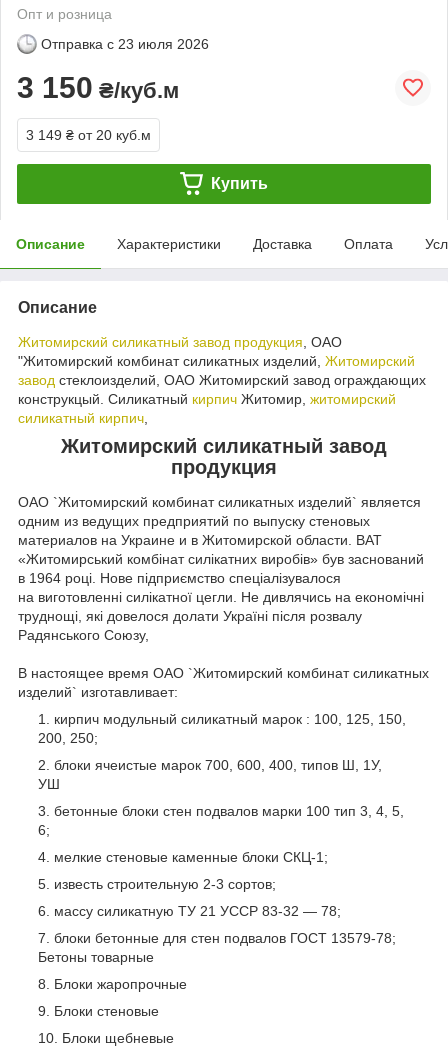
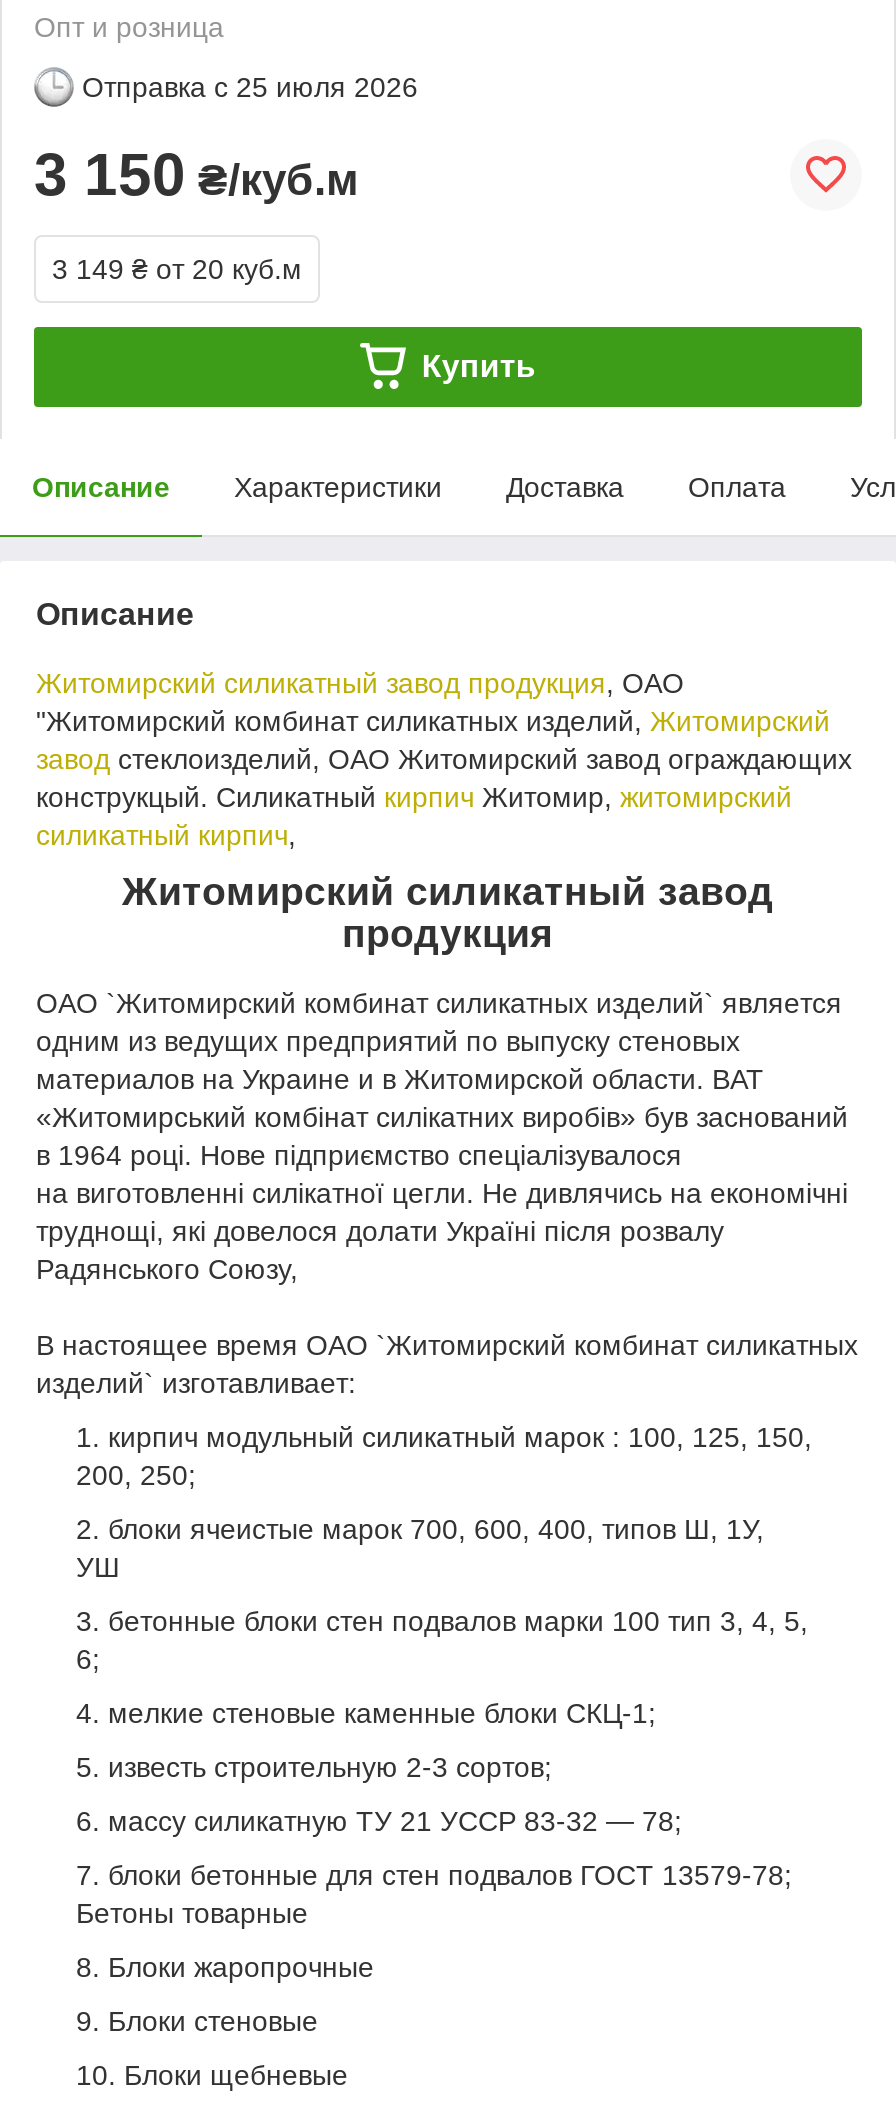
[41,36,209,52] Отправка с 23 июля 2026 -> [82,71,418,103] Отправка с 25 июля 2026

